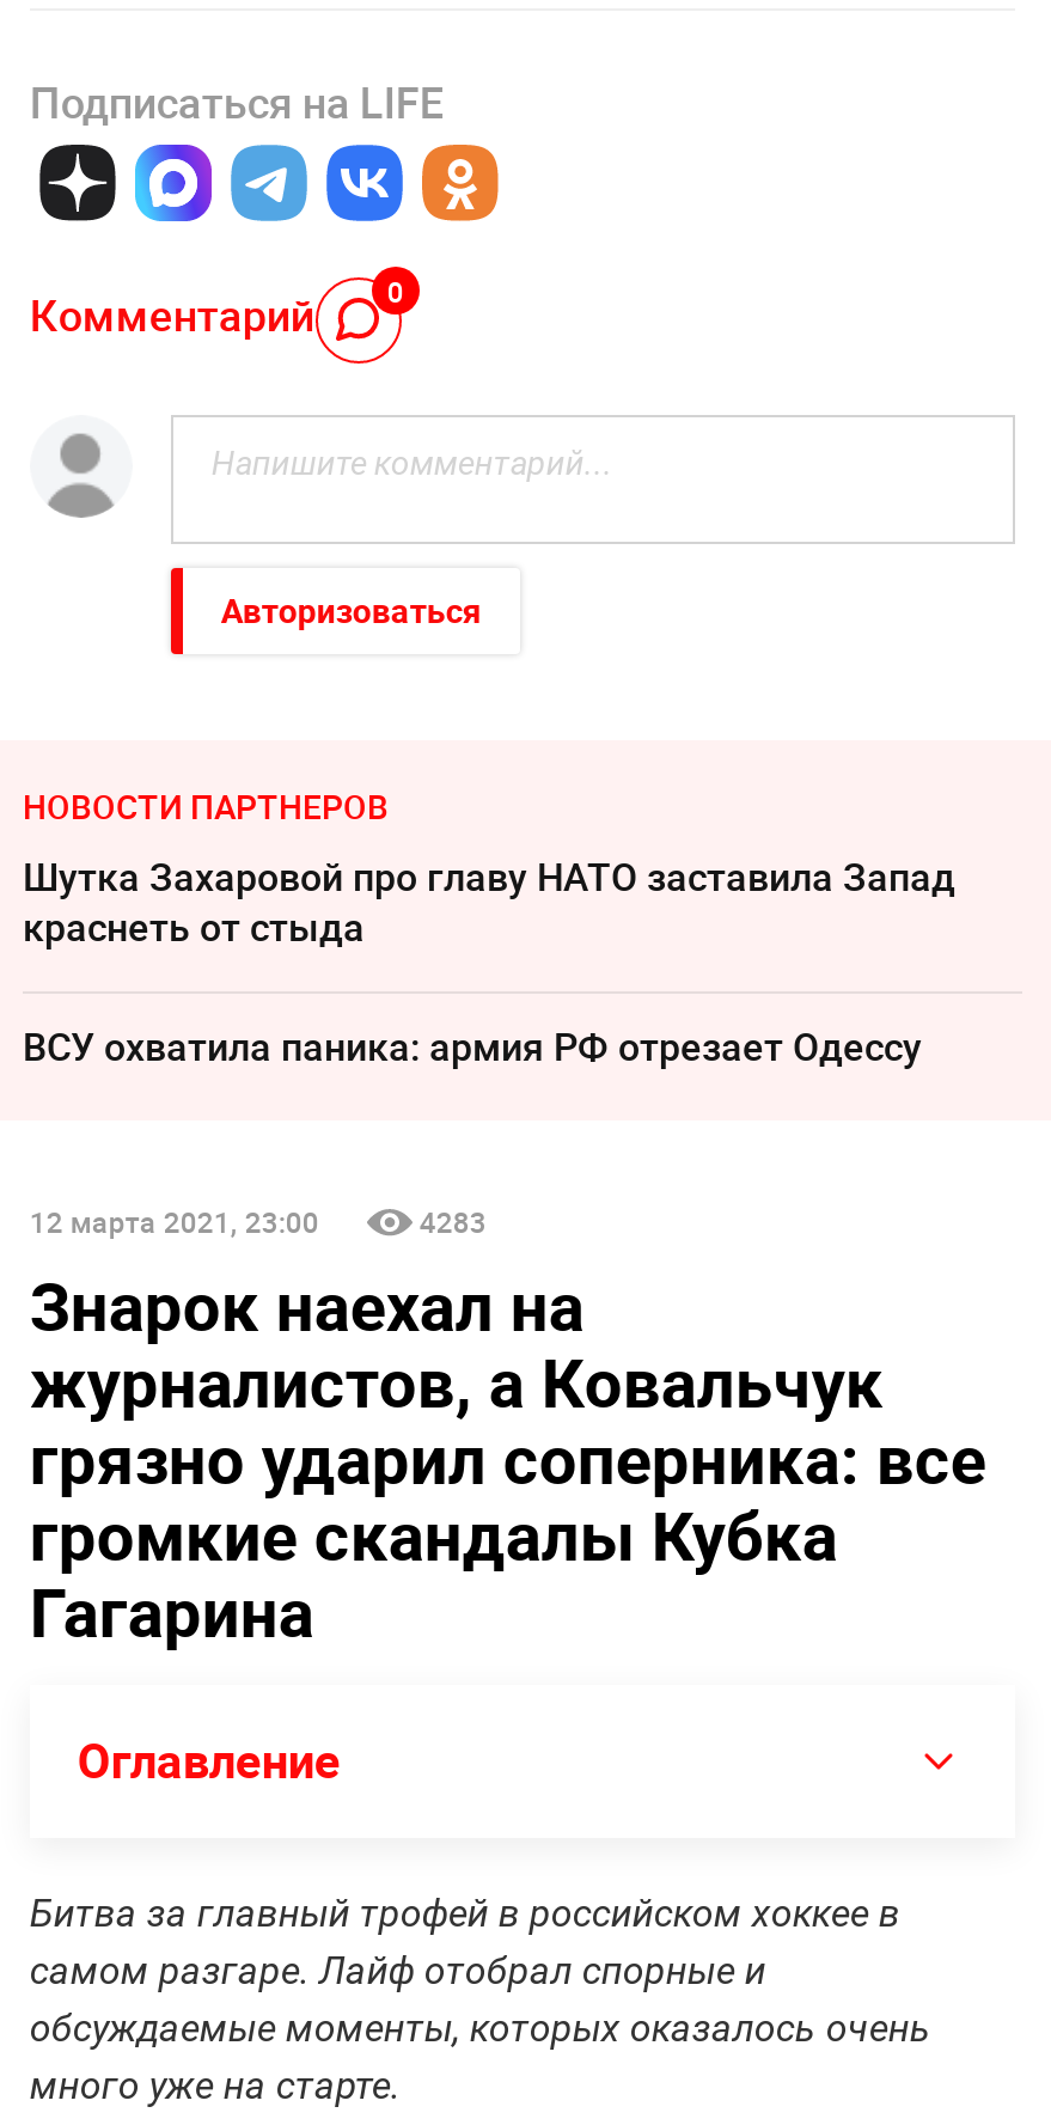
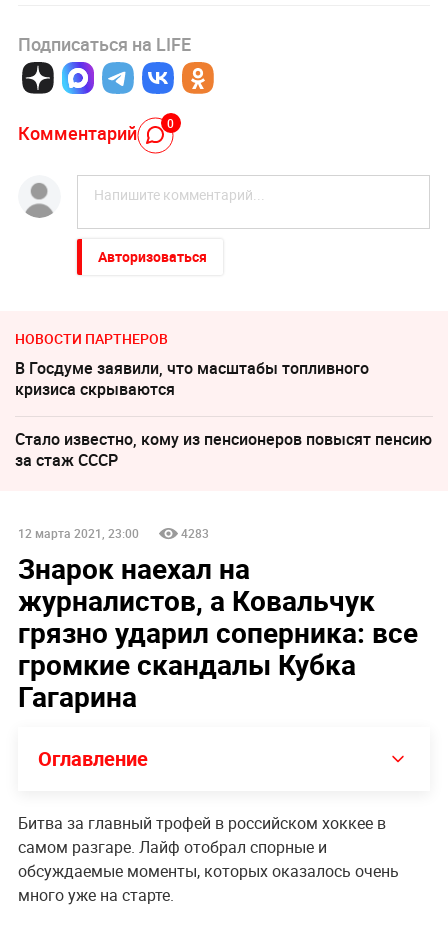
[23,849,955,952] Шутка Захаровой про главу НАТО заставила Запад | краснеть от стыда -> [15,357,369,400] В Госдуме заявили, что масштабы топливного | кризиса скрываются
[23,1019,922,1072] ВСУ охватила паника: армия РФ отрезает Одессу -> [15,428,432,471] Стало известно, кому из пенсионеров повысят пенсию | за стаж СССР

